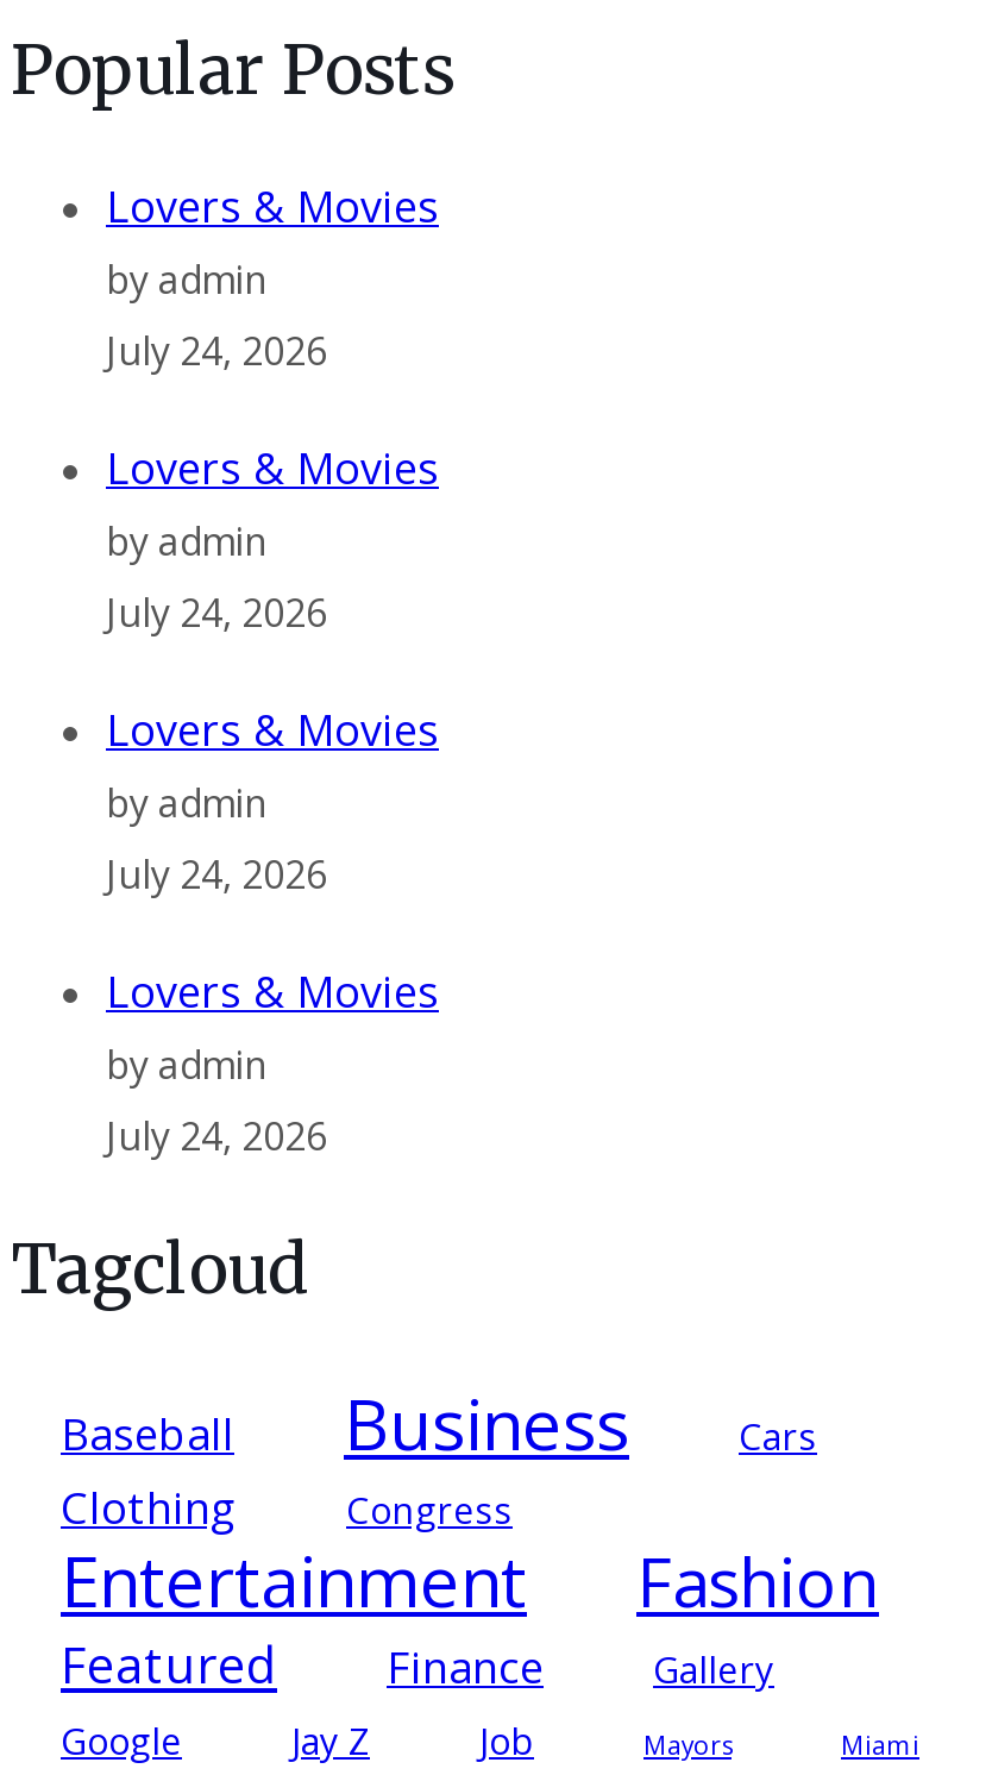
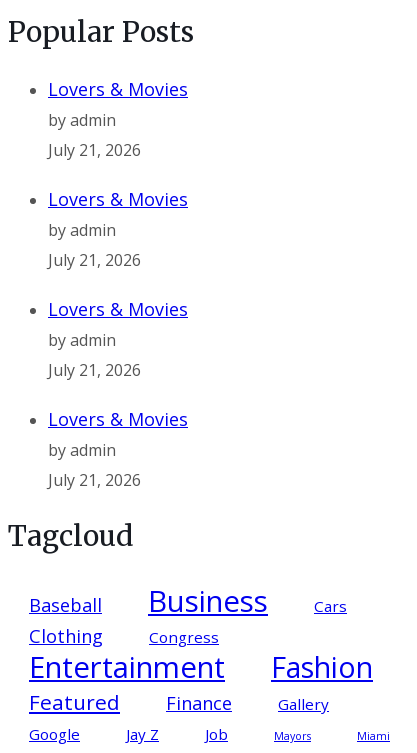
[106,324,327,376] July 24, 2026 -> [48,139,141,161] July 21, 2026
[106,586,327,638] July 24, 2026 -> [48,249,141,271] July 21, 2026
[106,848,327,900] July 24, 2026 -> [48,359,141,381] July 21, 2026
[106,1109,327,1162] July 24, 2026 -> [48,469,141,491] July 21, 2026

